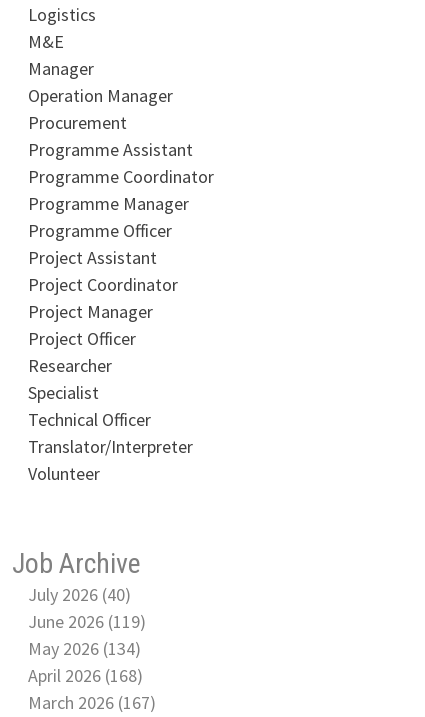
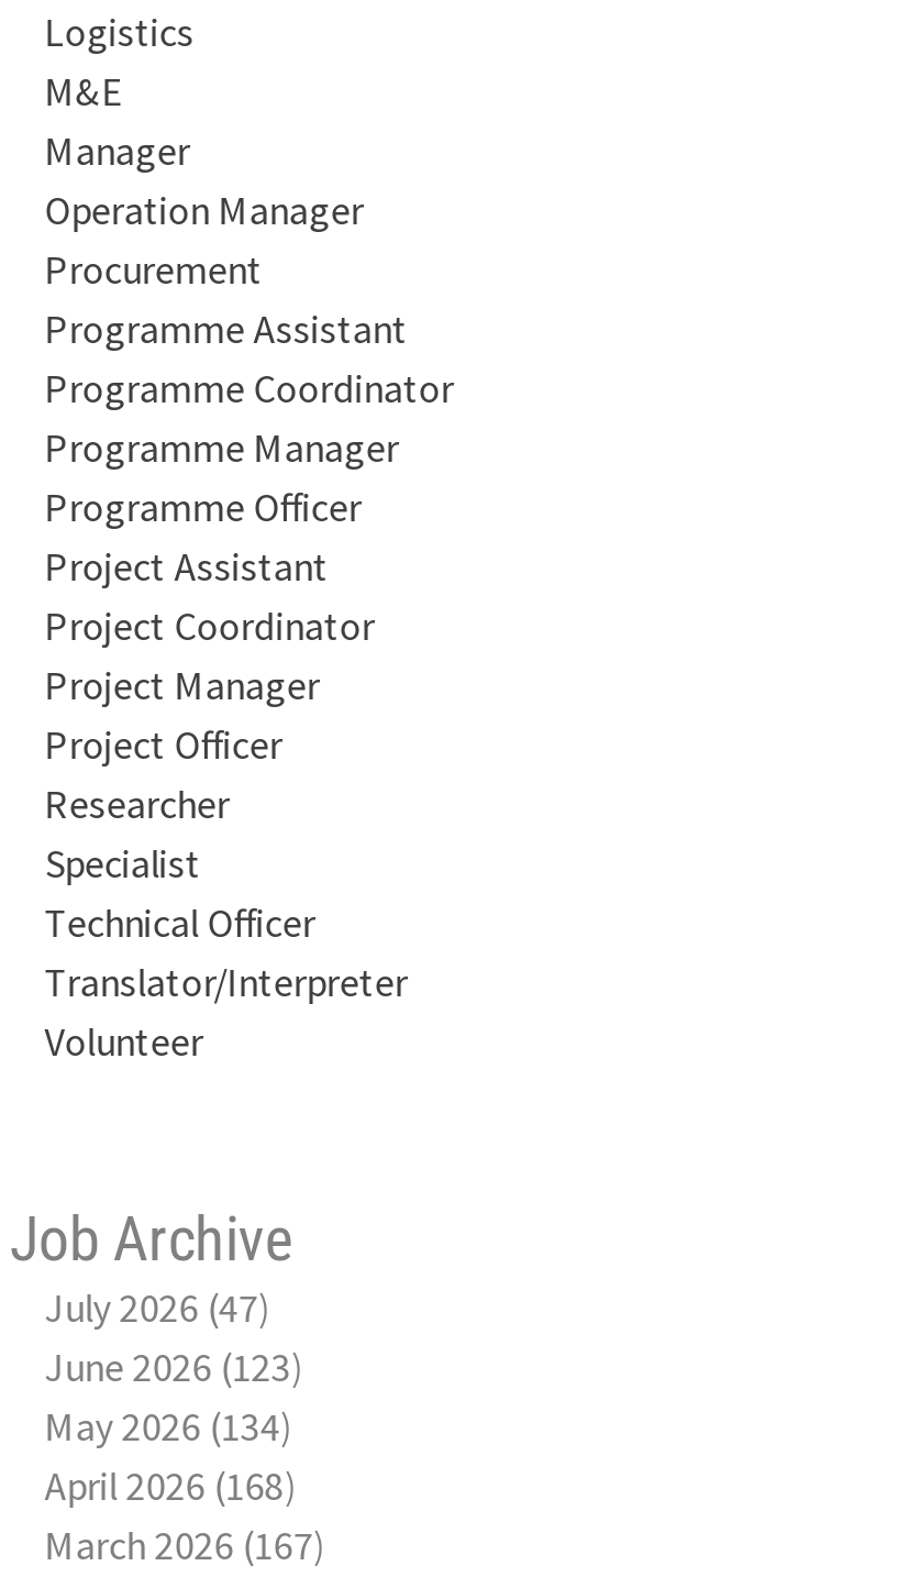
[28,583,131,606] July 2026 (40) -> [45,1282,271,1333] July 2026 (47)
[28,610,146,633] June 2026 (119) -> [45,1342,304,1392] June 2026 (123)

